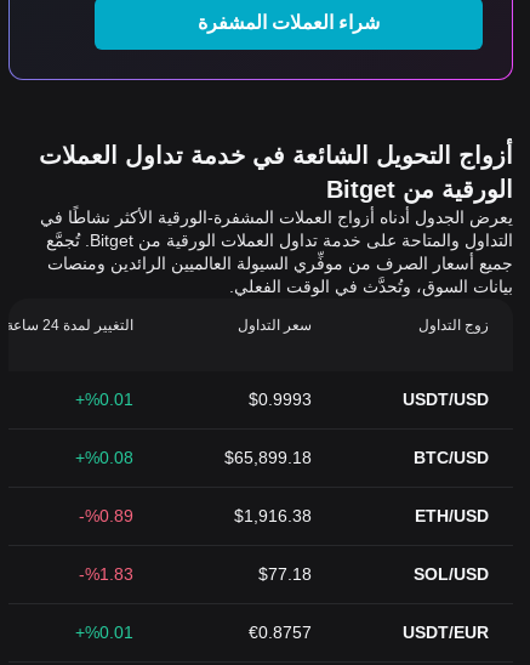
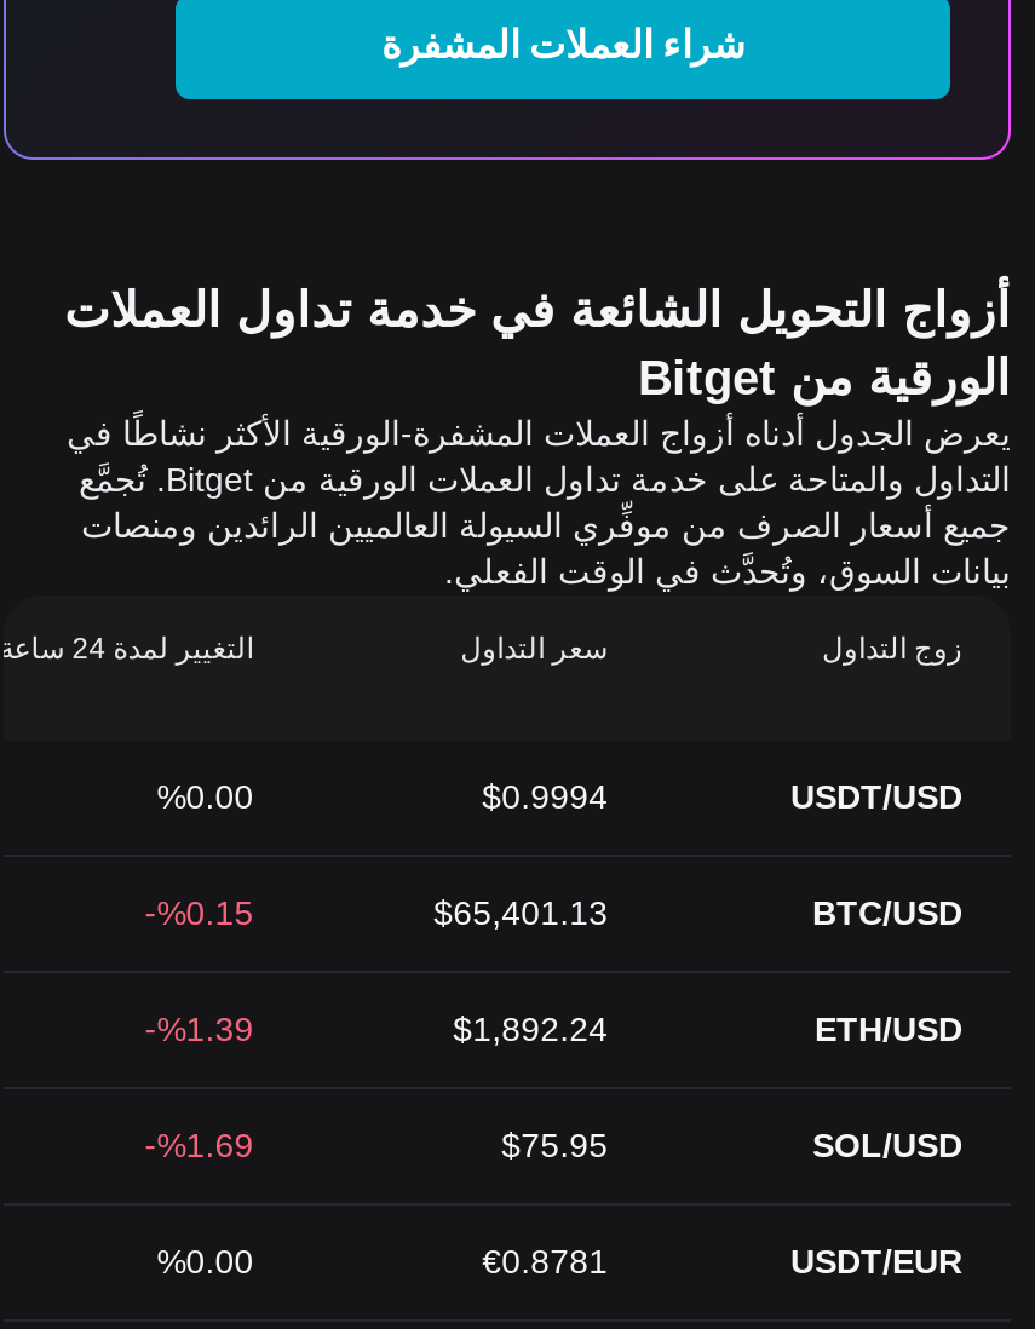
[85,390,134,409] %0.01+ -> [157,777,253,816] %0.00
[248,390,311,409] $0.9993 -> [482,777,608,816] $0.9994
[85,448,134,467] %0.08+ -> [157,893,253,932] %0.15-
[224,448,311,467] $65,899.18 -> [434,893,608,932] $65,401.13
[85,506,134,525] %0.89- -> [157,1009,253,1048] %1.39-
[234,506,311,525] $1,916.38 -> [453,1009,608,1048] $1,892.24
[85,564,134,584] %1.83- -> [157,1126,253,1164] %1.69-
[258,564,311,584] $77.18 -> [501,1126,608,1164] $75.95
[85,623,134,642] %0.01+ -> [157,1242,253,1281] %0.00
[248,623,311,642] €0.8757 -> [482,1242,608,1281] €0.8781

